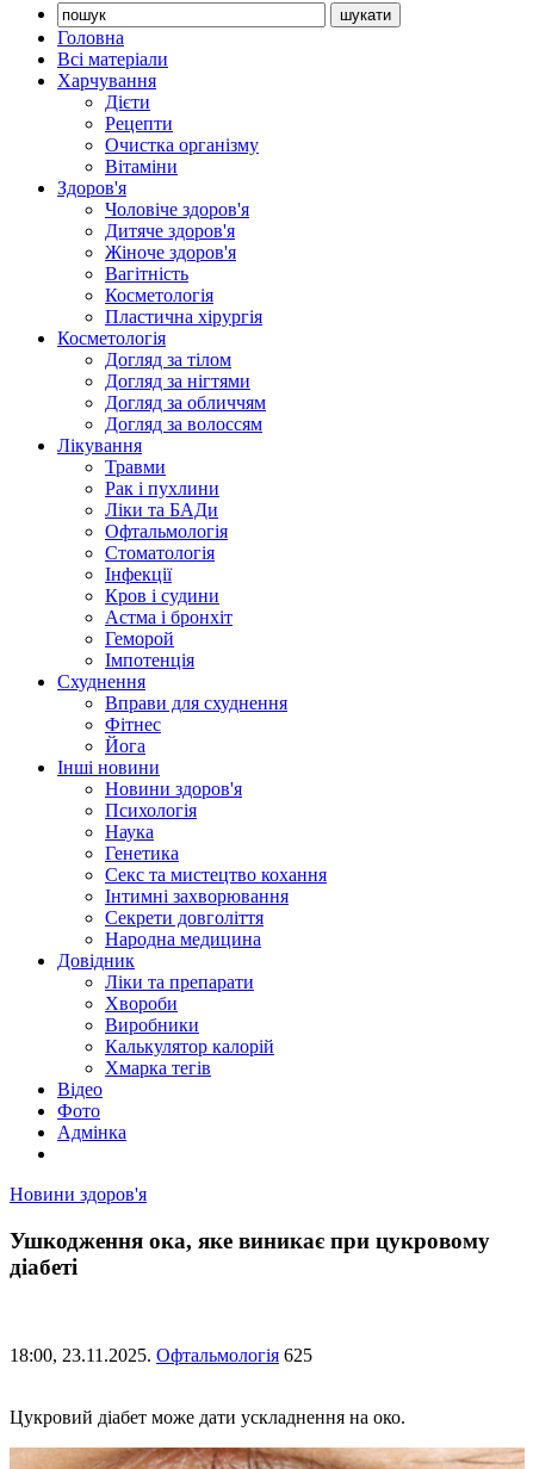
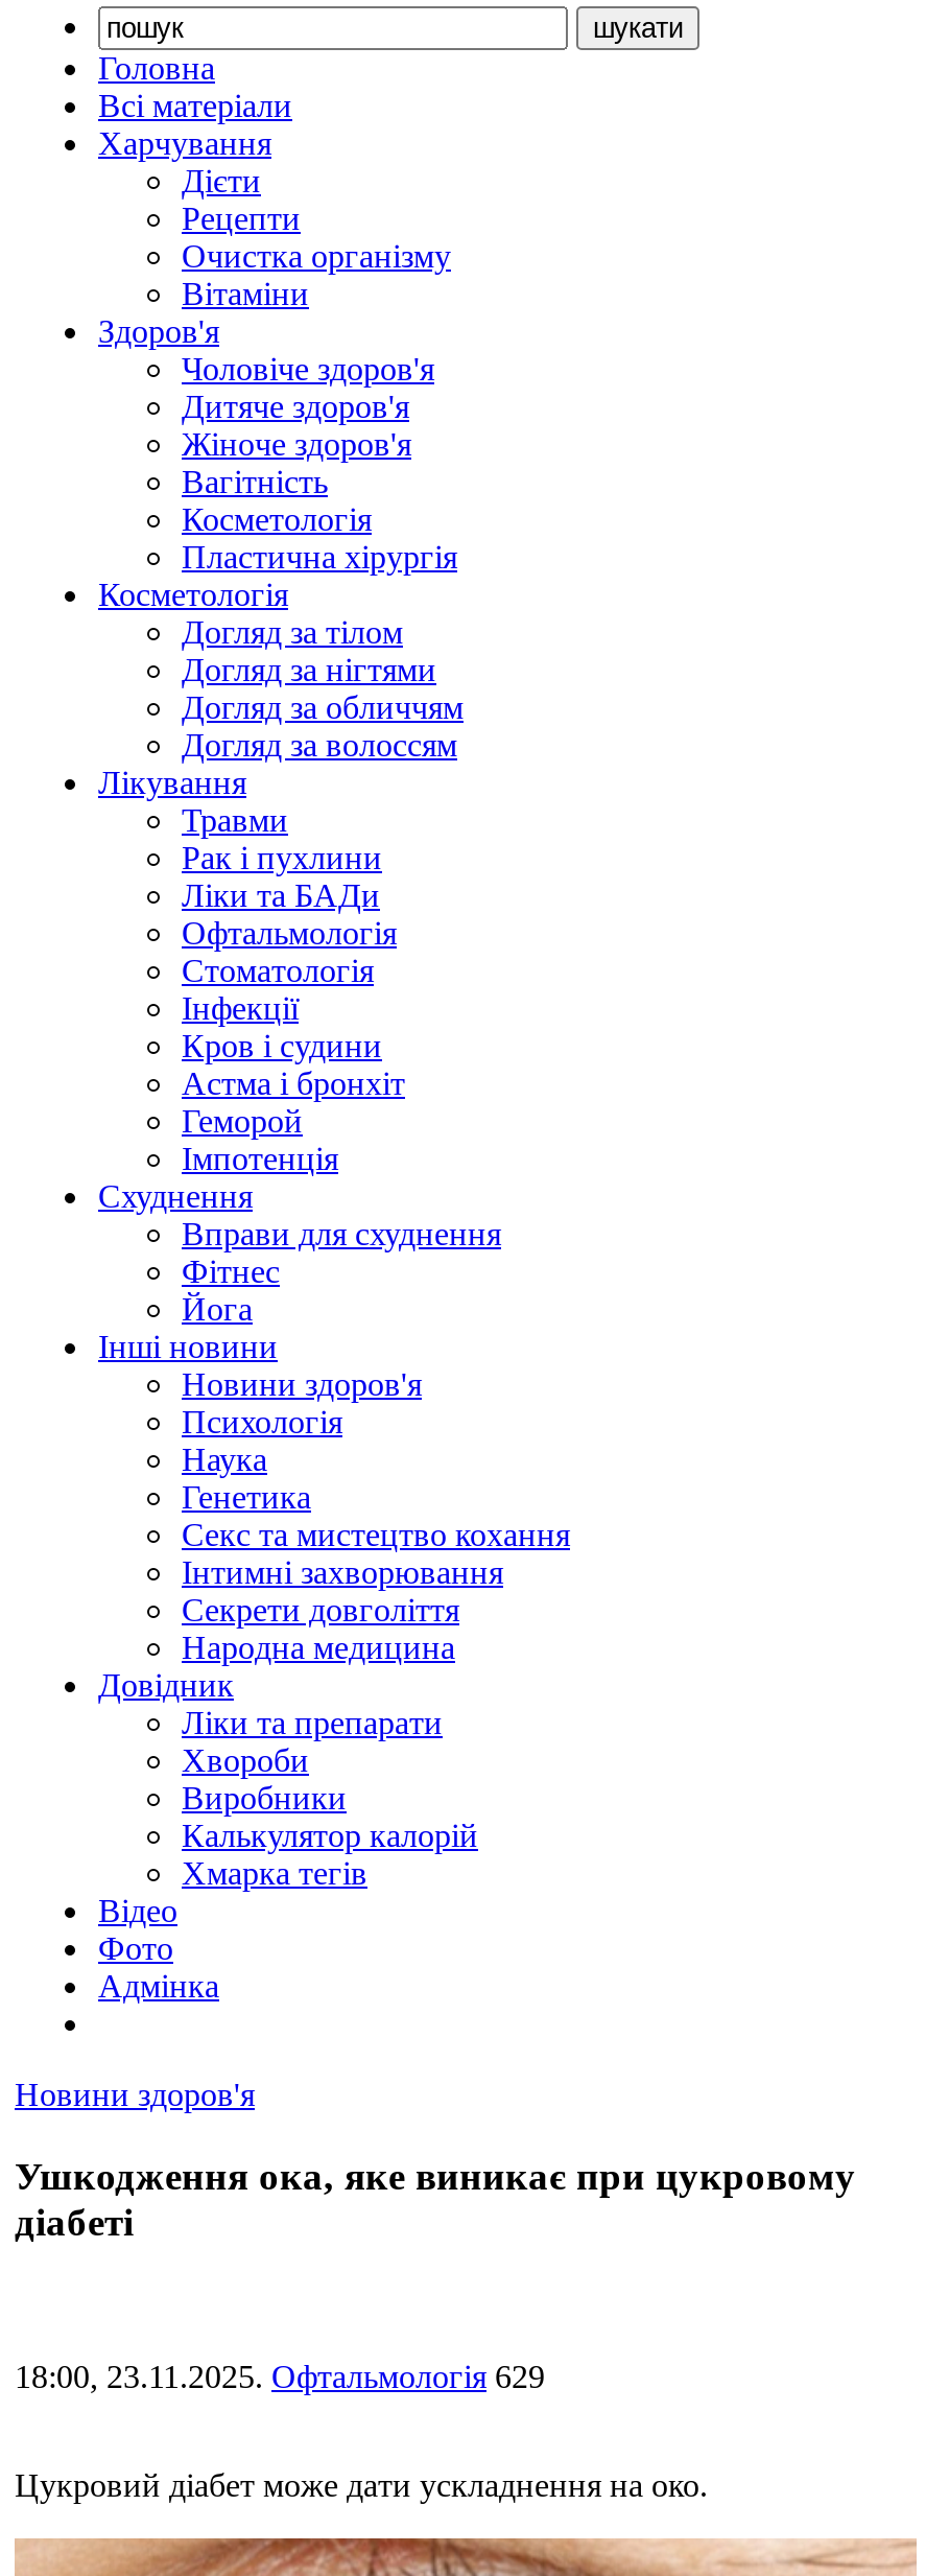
[10,1345,312,1366] 18:00, 23.11.2025. Офтальмологія 625 -> [15,2360,545,2395] 18:00, 23.11.2025. Офтальмологія 629

